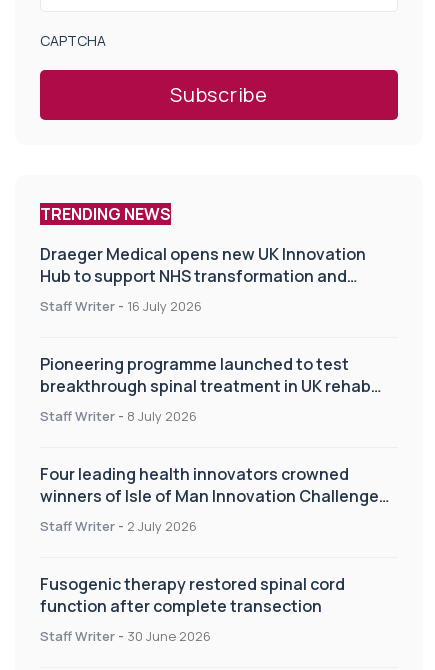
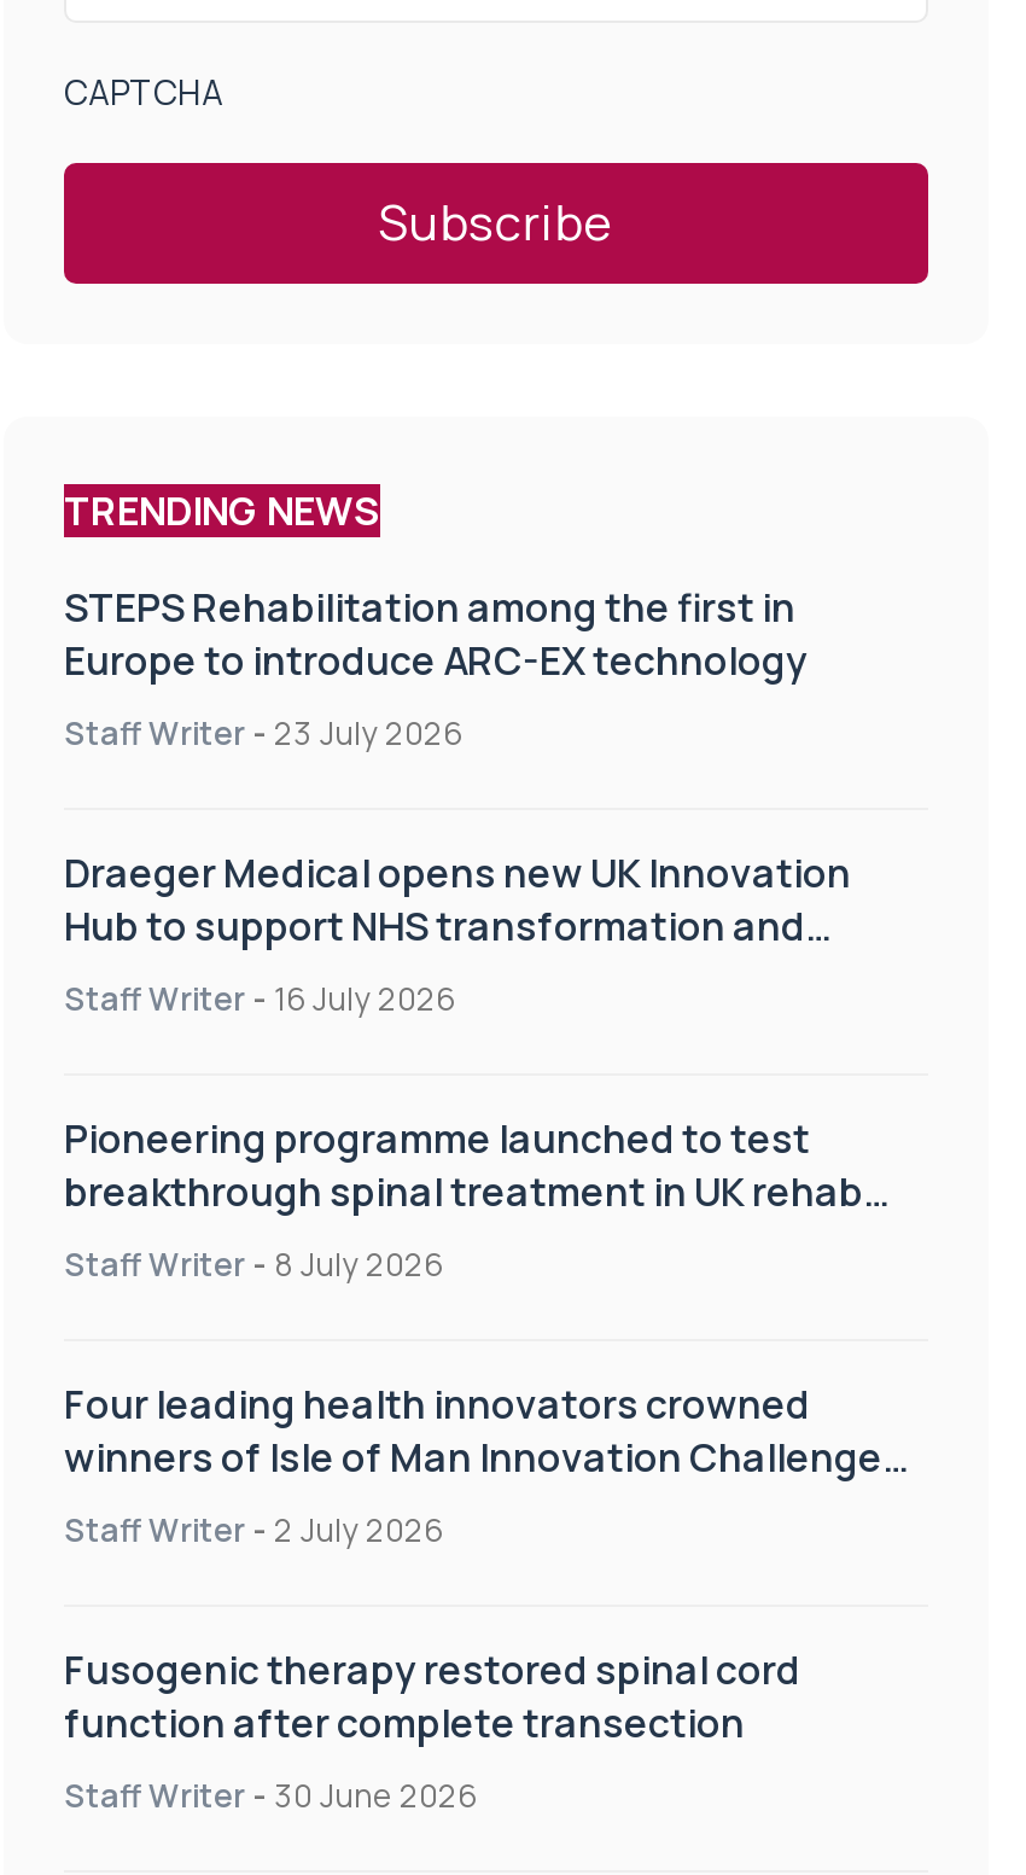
none -> [64,581,808,755] STEPS Rehabilitation among the first in | Europe to introduce ARC-EX technology | Staff Writer - 23 July 2026

